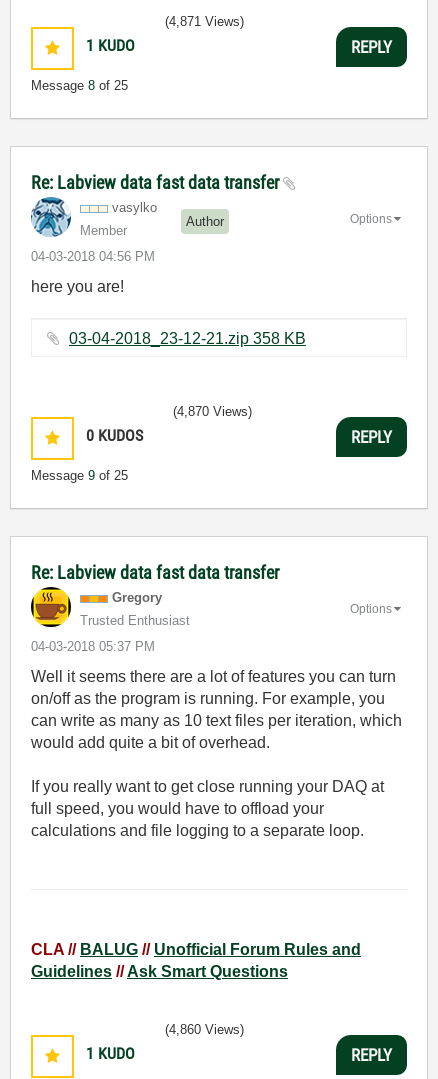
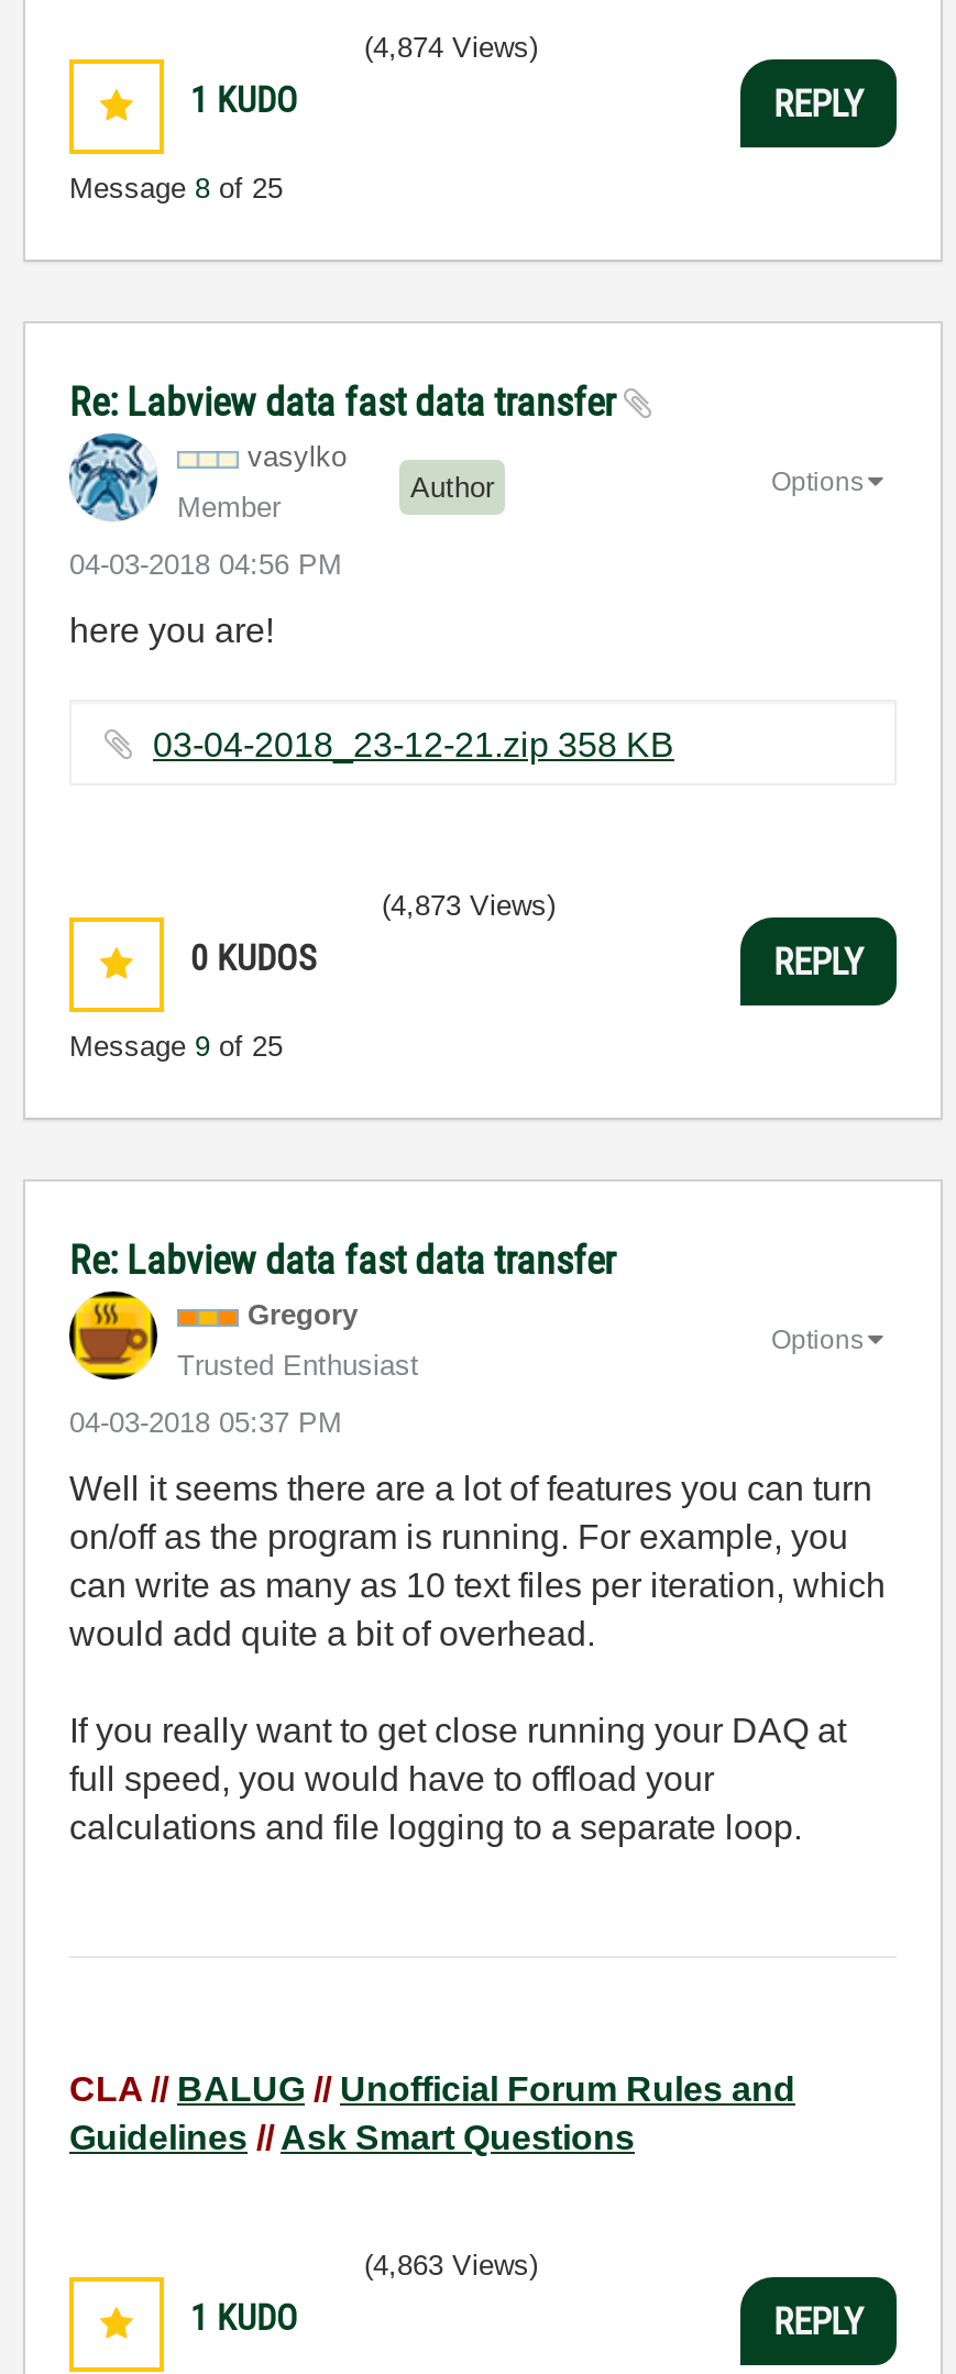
[165,14,244,29] (4,871 Views) -> [364,31,538,64] (4,874 Views)
[173,404,252,419] (4,870 Views) -> [382,889,556,922] (4,873 Views)
[165,1022,244,1037] (4,860 Views) -> [364,2249,538,2282] (4,863 Views)

